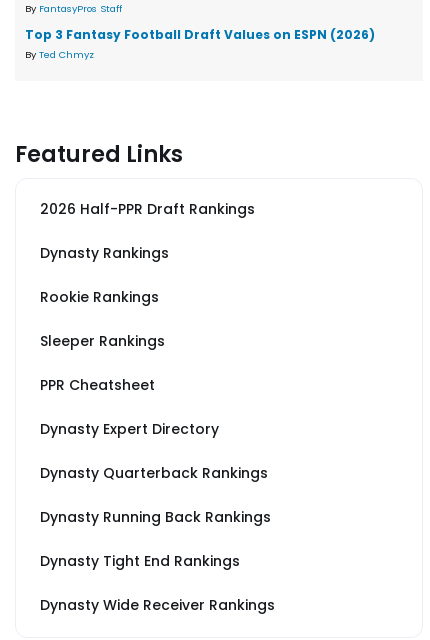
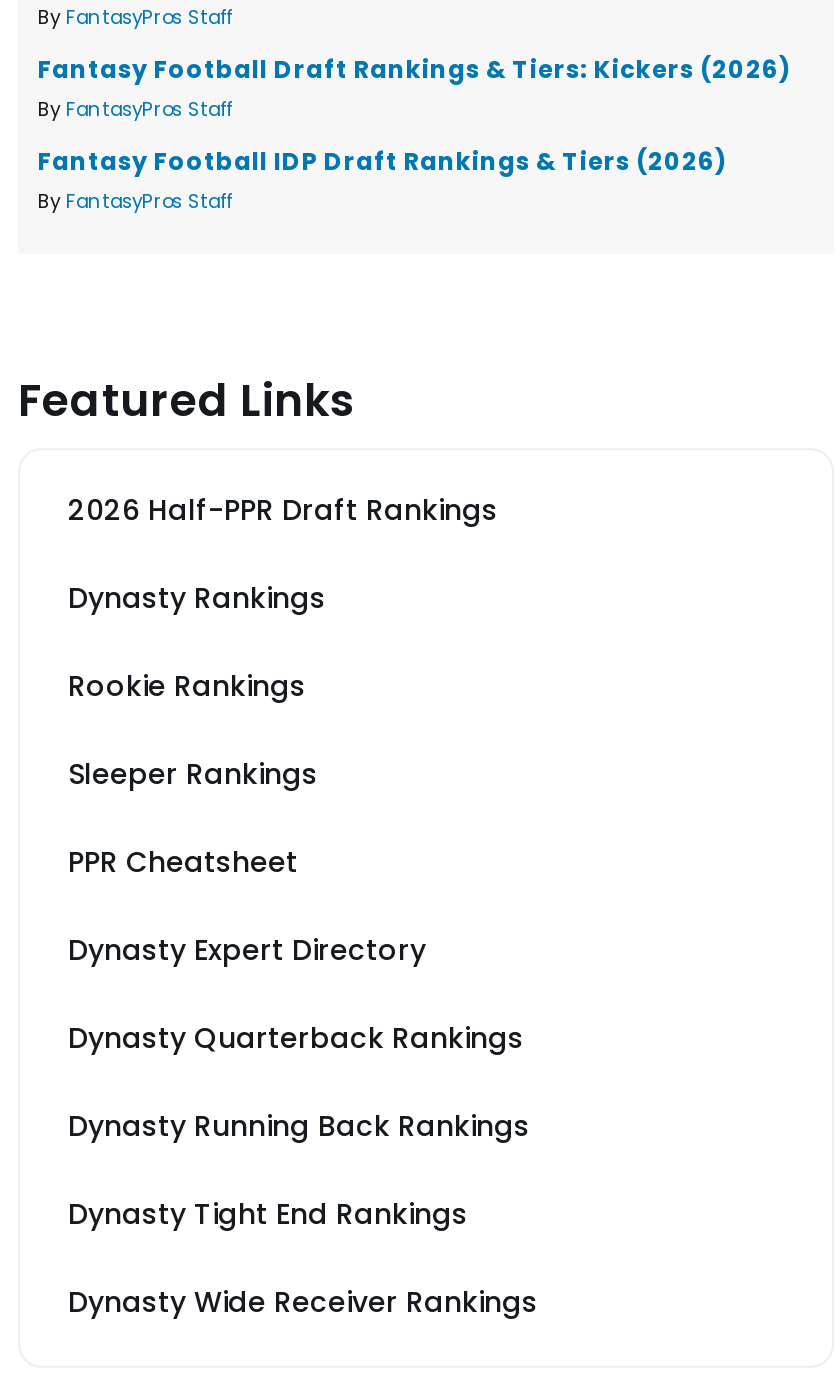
[25,26,375,61] Top 3 Fantasy Football Draft Values on ESPN (2026) | By Ted Chmyz -> [38,53,790,215] Fantasy Football Draft Rankings & Tiers: Kickers (2026) | By FantasyPros Staff | Fantasy Football IDP Draft Rankings & Tiers (2026) | By FantasyPros Staff

